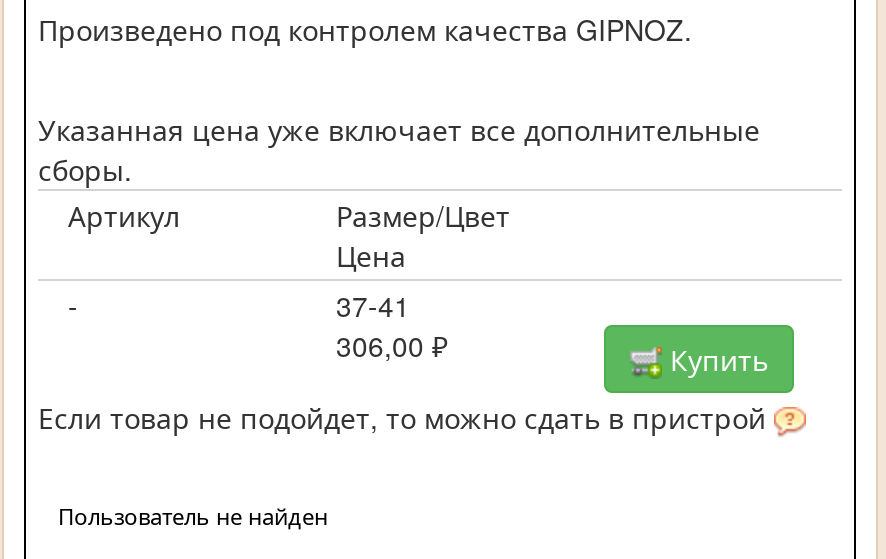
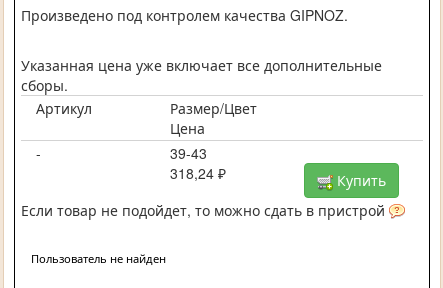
[336,285,410,325] 37-41 -> [170,143,207,163] 39-43
[336,325,448,365] 306,00 ₽ -> [170,163,226,183] 318,24 ₽

